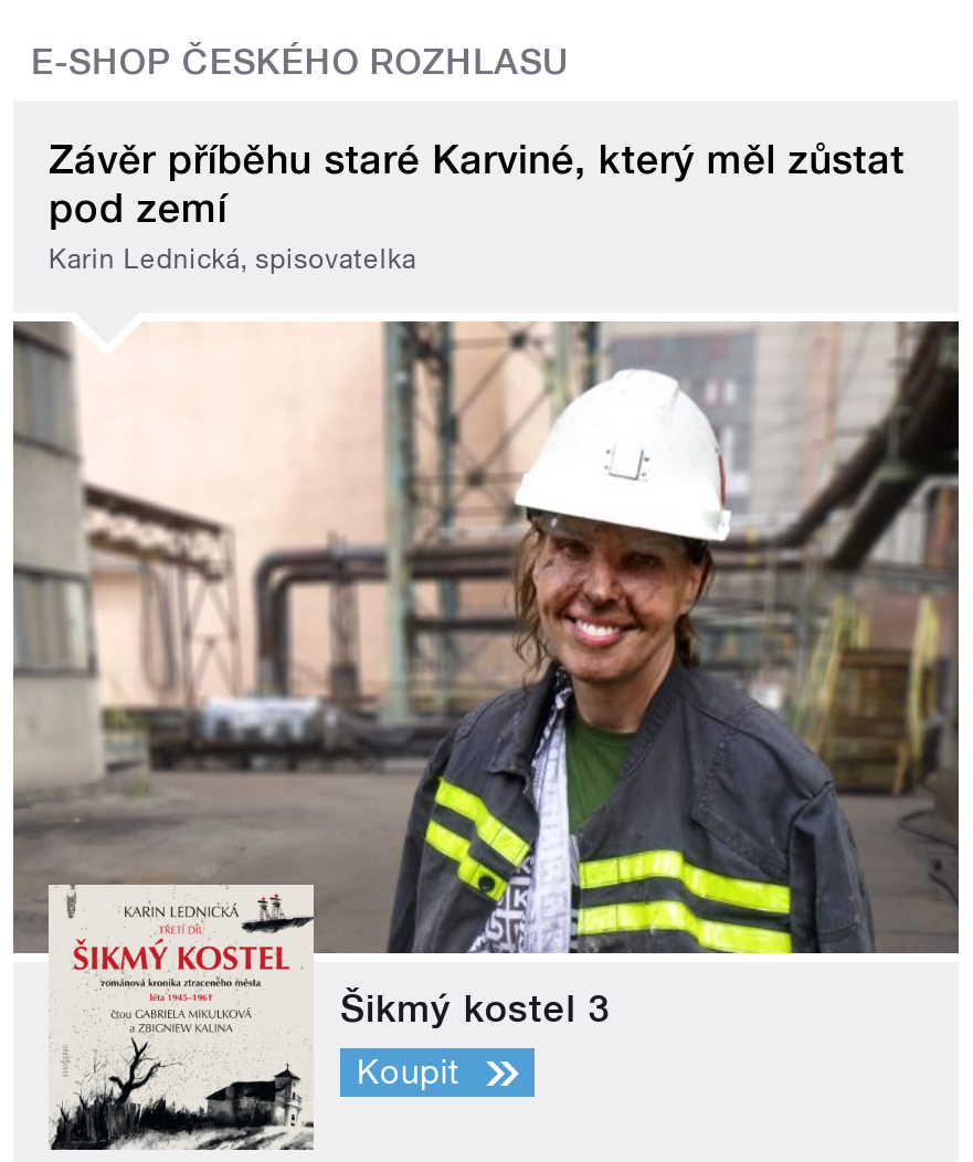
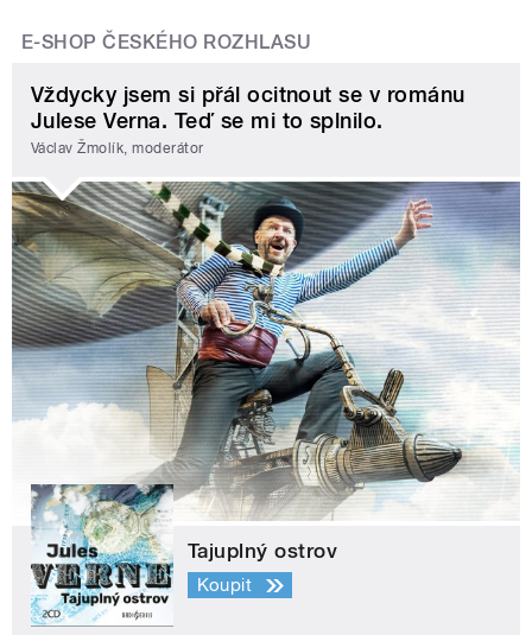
[49,135,905,275] Závěr příběhu staré Karviné, který měl zůstat | pod zemí | Karin Lednická, spisovatelka -> [31,82,465,157] Vždycky jsem si přál ocitnout se v románu | Julese Verna. Teď se mi to splnilo. | Václav Žmolík, moderátor
[11,319,961,1152] [image] | Šikmý kostel 3 -> [12,180,521,627] [image] | Tajuplný ostrov

